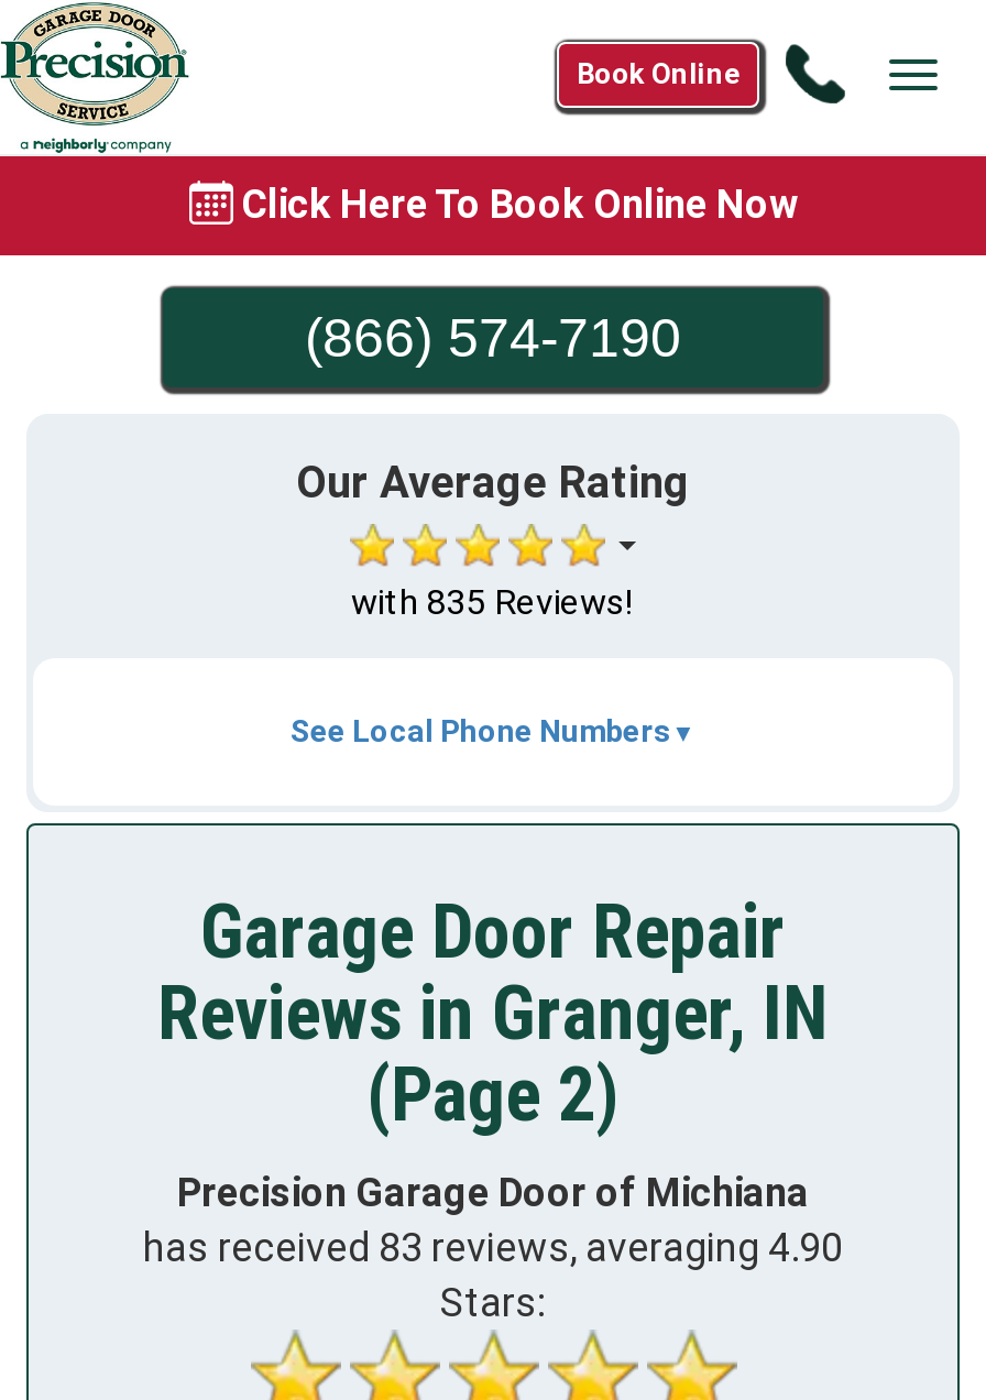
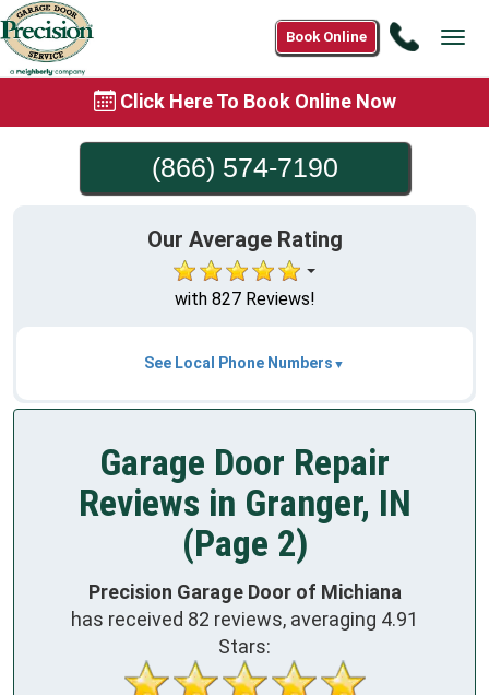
[351,582,635,623] with 835 Reviews! -> [174,289,315,309] with 827 Reviews!
[143,1223,843,1270] has received 83 reviews, averaging 4.90 -> [71,607,418,630] has received 82 reviews, averaging 4.91

